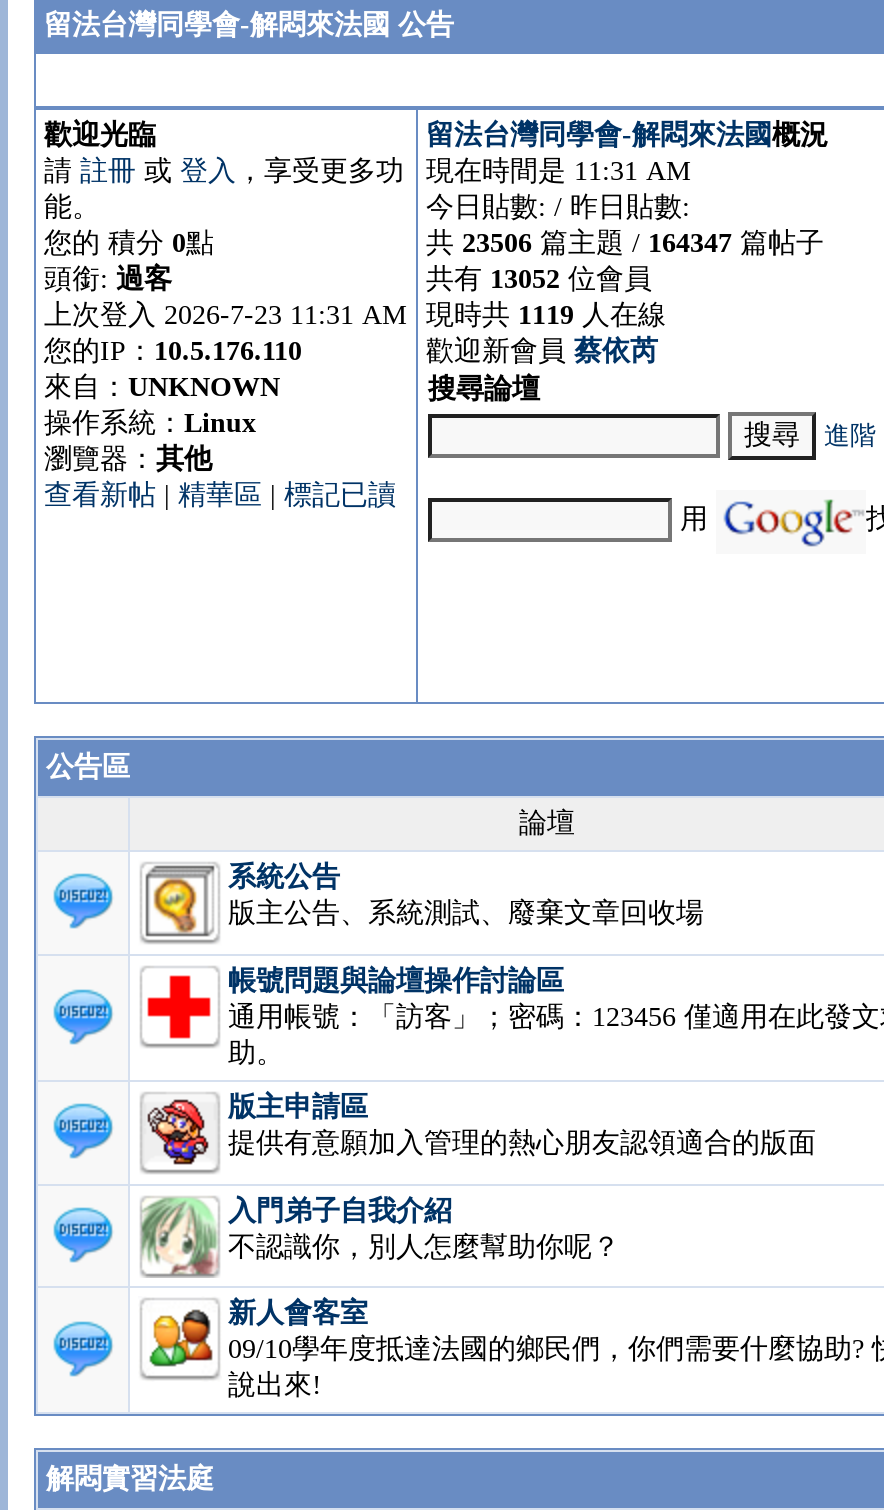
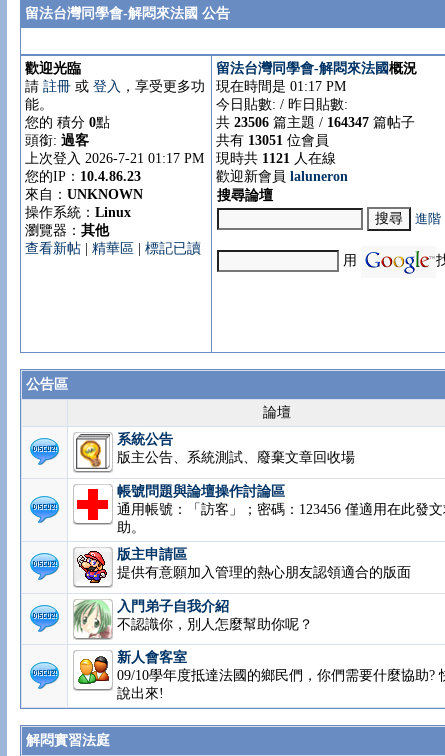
[426,156,690,186] 現在時間是 11:31 AM -> [216,79,346,94] 現在時間是 01:17 PM
[426,264,666,366] 共有13052位會員 | 現時共1119人在線 | 歡迎新會員蔡依芮 -> [216,133,348,184] 共有13051位會員 | 現時共1121人在線 | 歡迎新會員laluneron
[44,300,406,330] 上次登入 2026-7-23 11:31 AM -> [25,151,204,166] 上次登入 2026-7-21 01:17 PM
[44,336,302,366] 您的IP：10.5.176.110 -> [25,169,141,184] 您的IP：10.4.86.23

